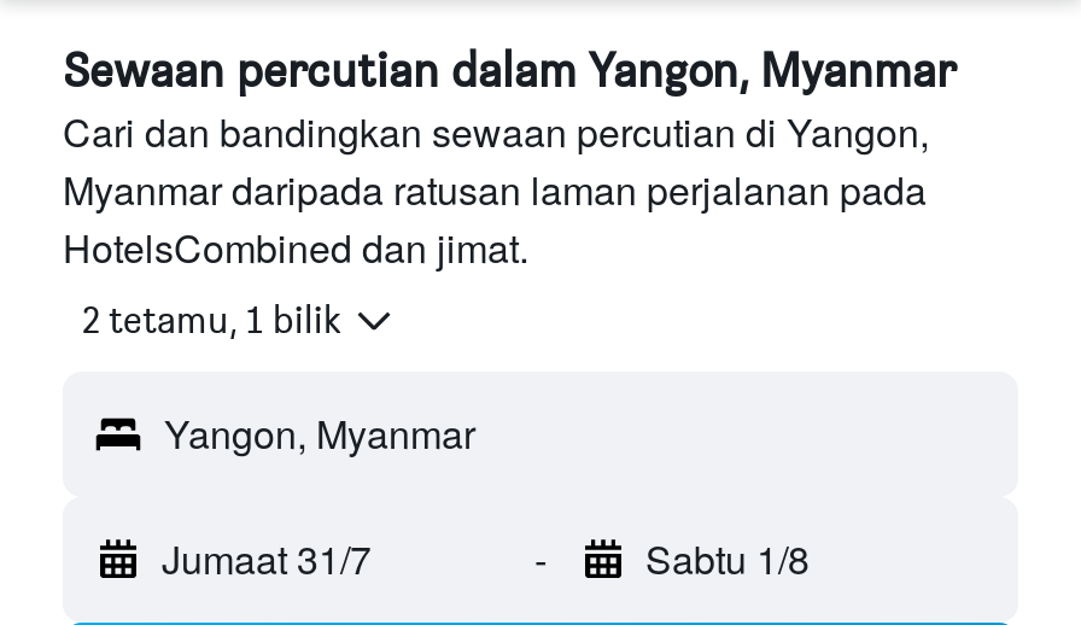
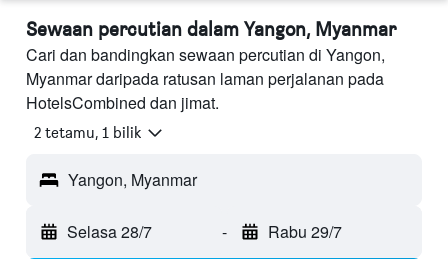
[162,531,372,587] Jumaat 31/7 -> [67,220,152,243] Selasa 28/7
[645,531,810,587] Sabtu 1/8 -> [267,220,341,243] Rabu 29/7

